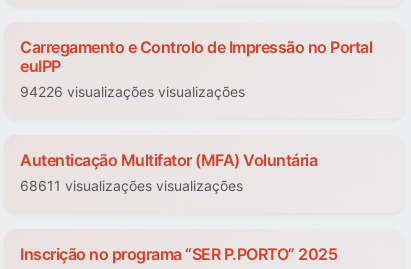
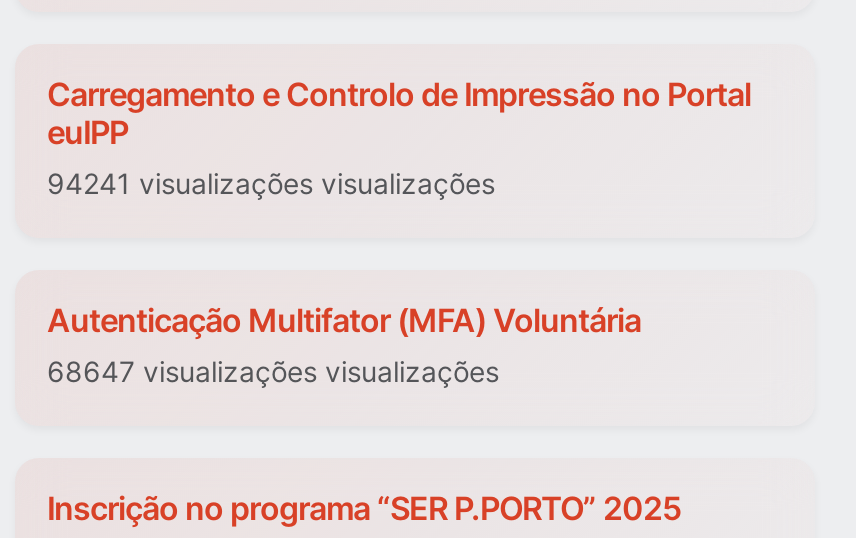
[20,83,245,100] 94226 visualizações visualizações -> [47,167,495,201] 94241 visualizações visualizações
[20,177,243,194] 68611 visualizações visualizações -> [47,355,499,389] 68647 visualizações visualizações

